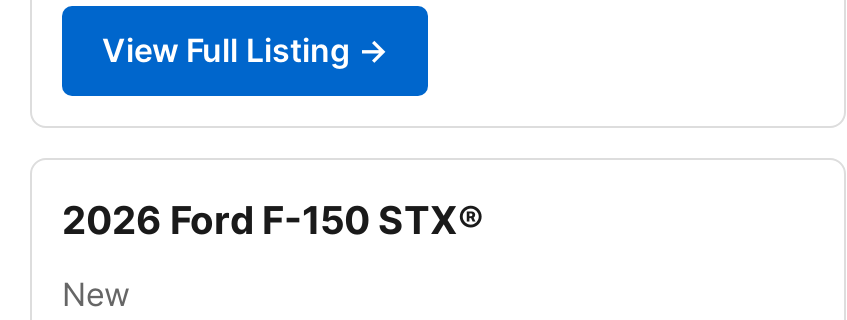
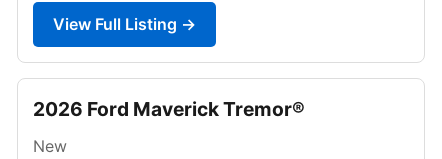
[62,196,484,244] 2026 Ford F-150 STX® -> [33,97,305,121] 2026 Ford Maverick Tremor®

